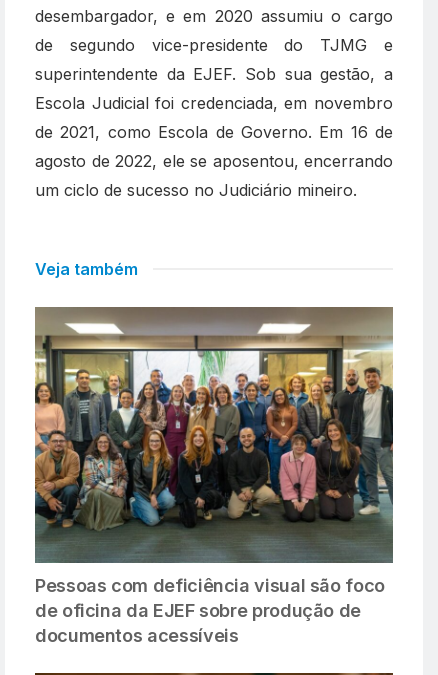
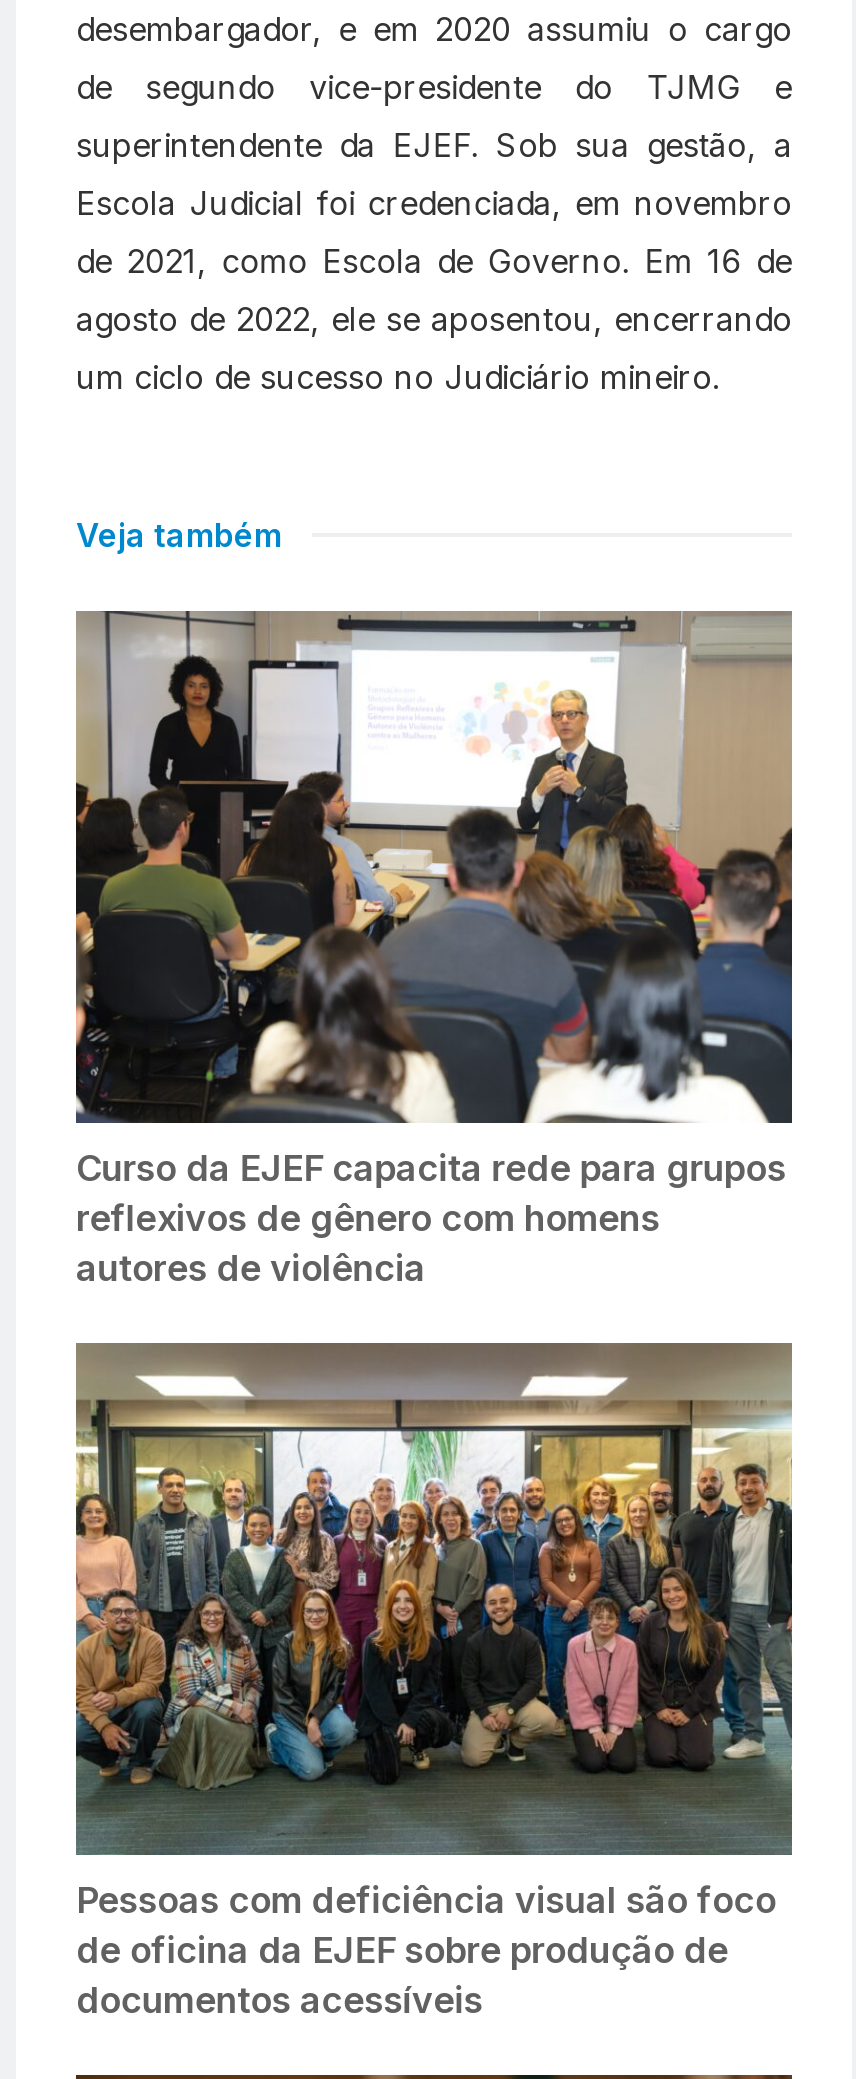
none -> [74,611,794,1290] [image] | Curso da EJEF capacita rede para grupos | reflexivos de gênero com homens | autores de violência

